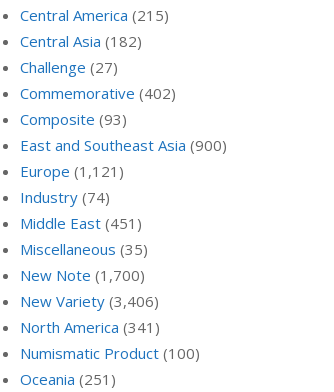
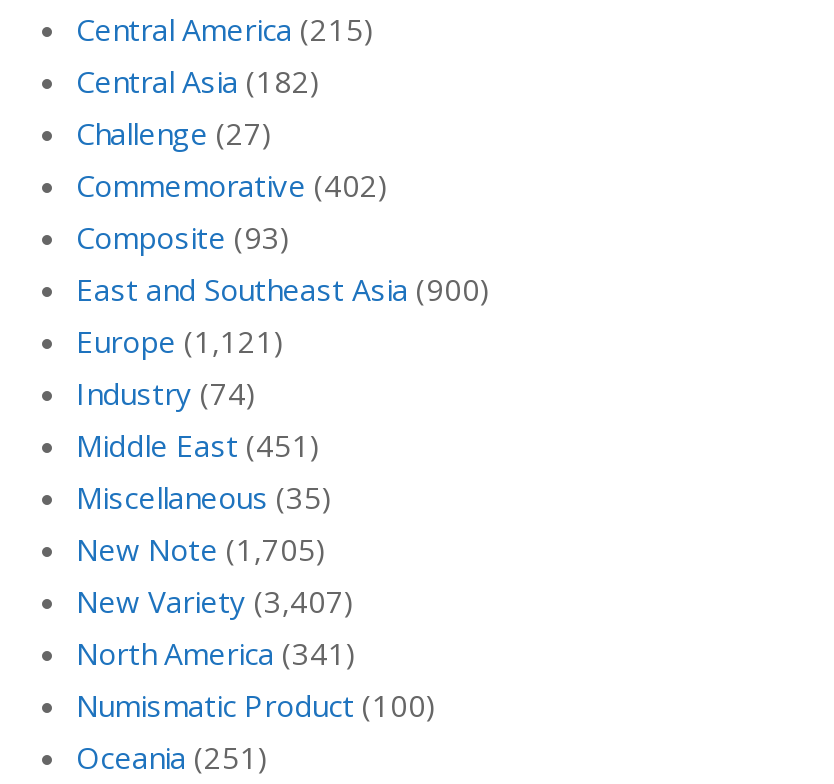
[20,264,145,284] New Note (1,700) -> [76,529,326,569] New Note (1,705)
[20,290,159,310] New Variety (3,406) -> [76,581,354,621] New Variety (3,407)

